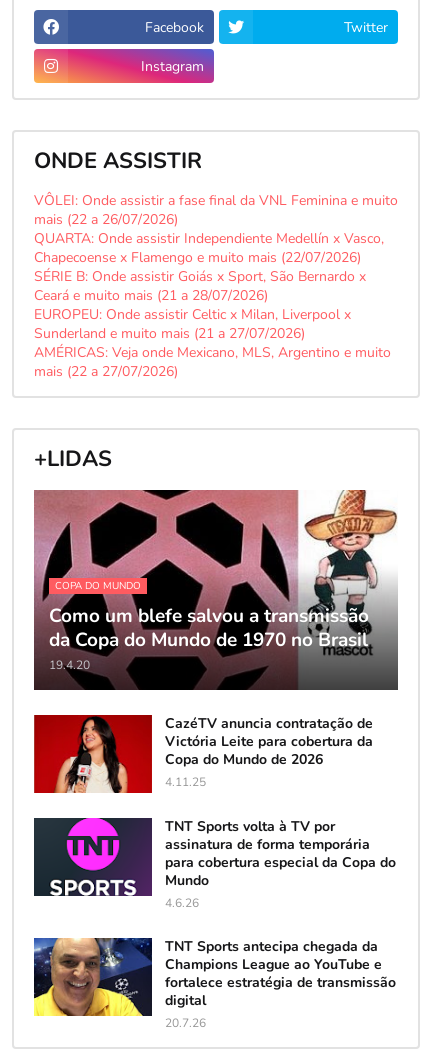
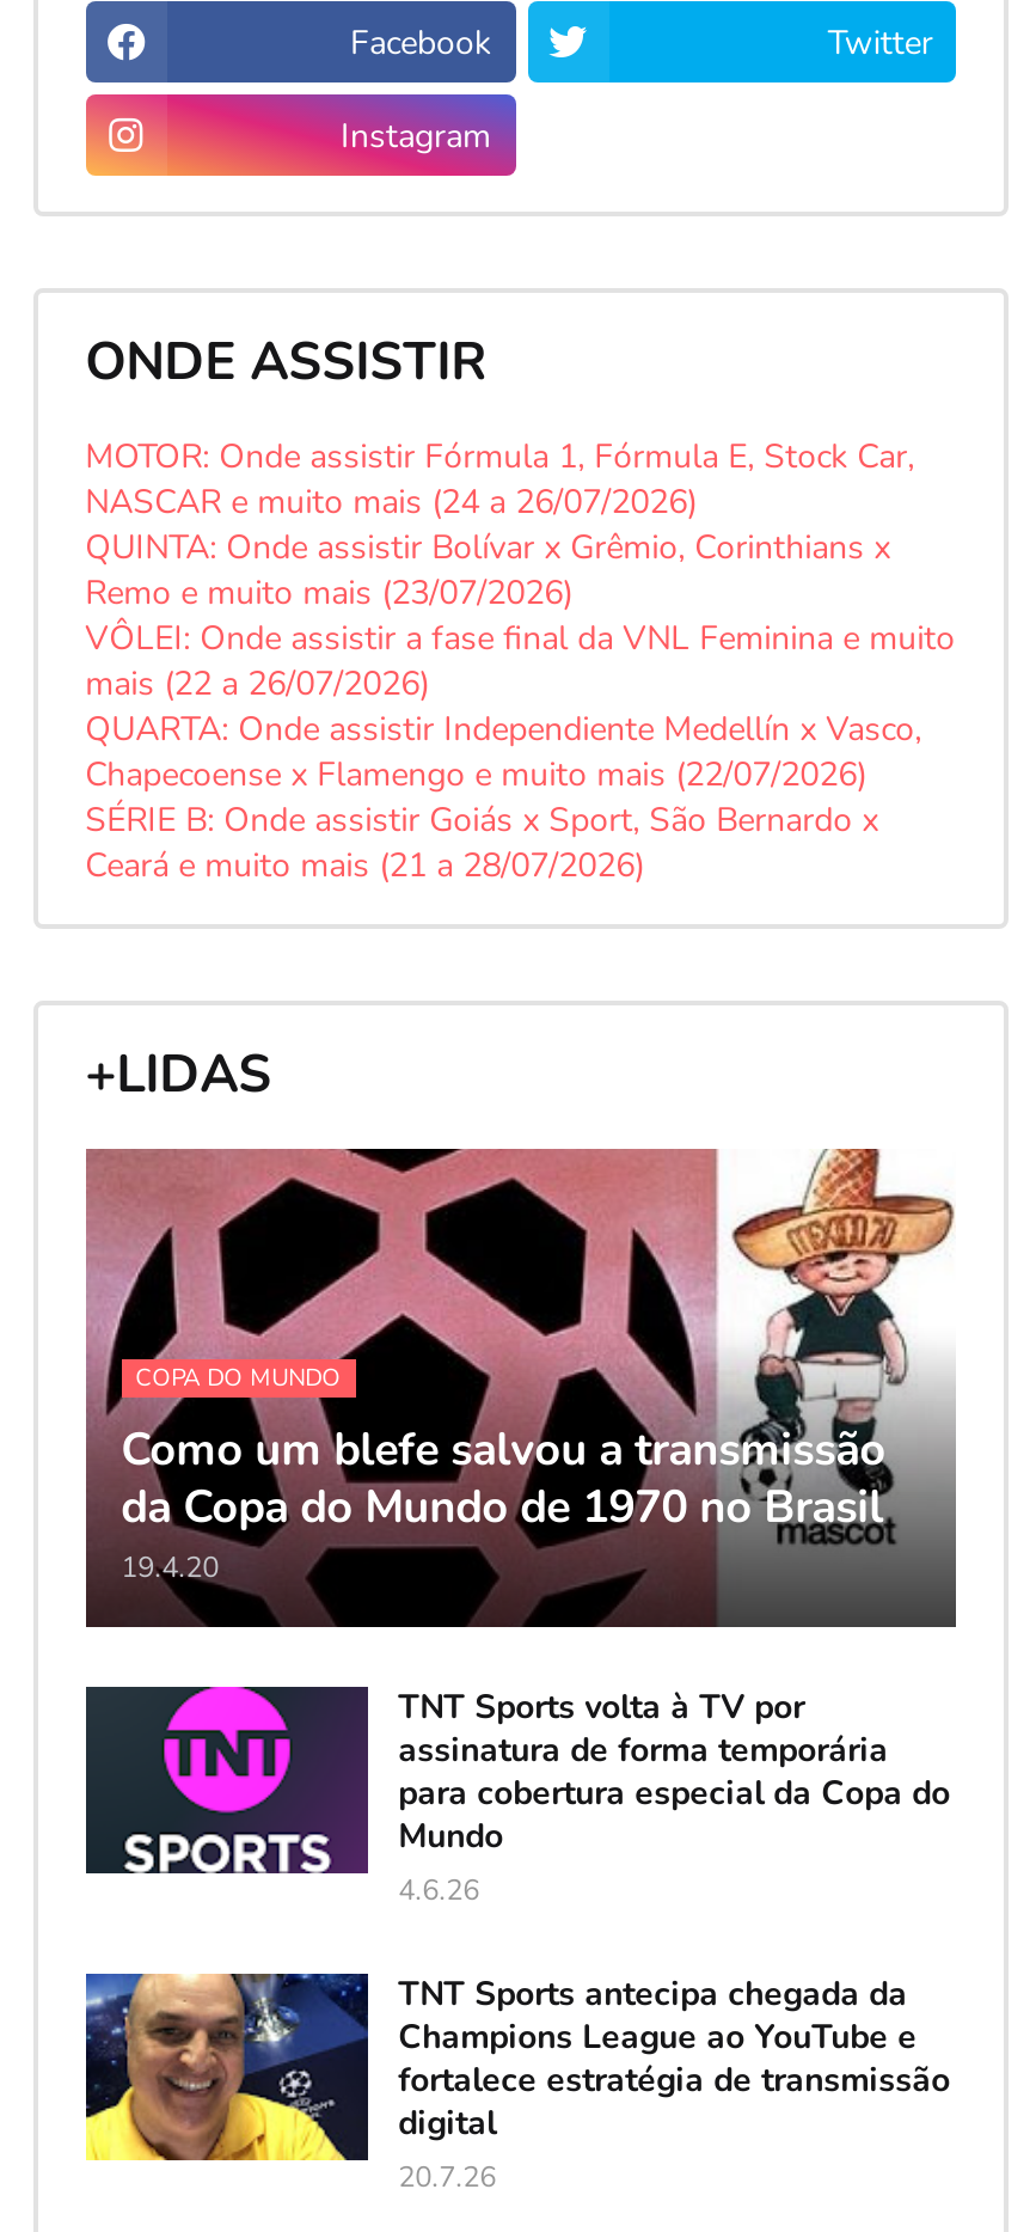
none -> [85,435,914,616] MOTOR: Onde assistir Fórmula 1, Fórmula E, Stock Car, | NASCAR e muito mais (24 a 26/07/2026) | QUINTA: Onde assistir Bolívar x Grêmio, Corinthians x | Remo e muito mais (23/07/2026)
moved [34,191,398,305] -> [85,616,955,889]: VÔLEI: Onde assistir a fase final da VNL Feminina e muito | mais (22 a 26/07/2026) | QUARTA: Onde assistir Independiente Medellín x Vasco, | Chapecoense x Flamengo e muito mais (22/07/2026) | SÉRIE B: Onde assistir Goiás x Sport, São Bernardo x | Ceará e muito mais (21 a 28/07/2026)
[34,305,391,381] EUROPEU: Onde assistir Celtic x Milan, Liverpool x | Sunderland e muito mais (21 a 27/07/2026) | AMÉRICAS: Veja onde Mexicano, MLS, Argentino e muito | mais (22 a 27/07/2026) -> none
[33,713,373,794] [image] | CazéTV anuncia contratação de | Victória Leite para cobertura da | Copa do Mundo de 2026 | 4.11.25 -> none

